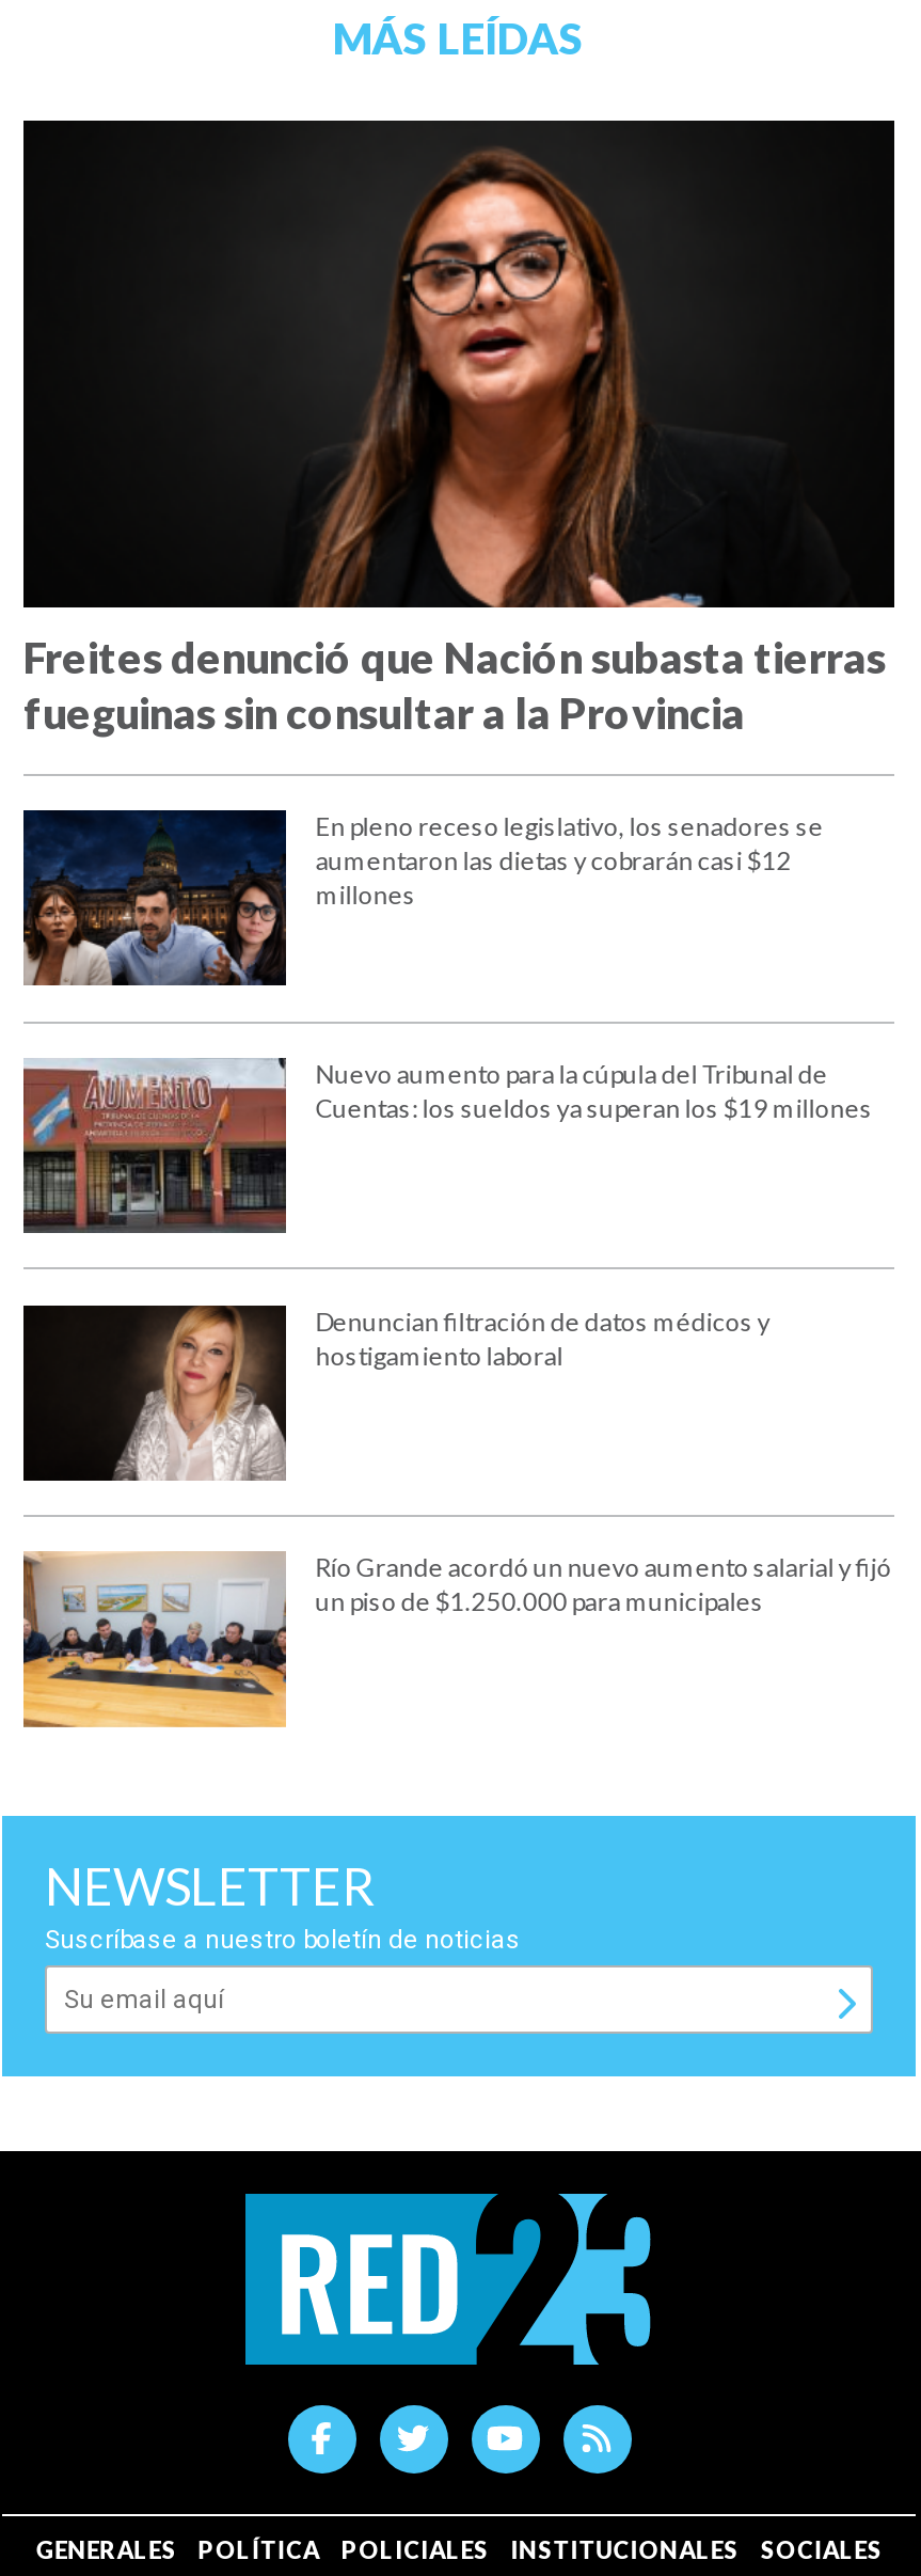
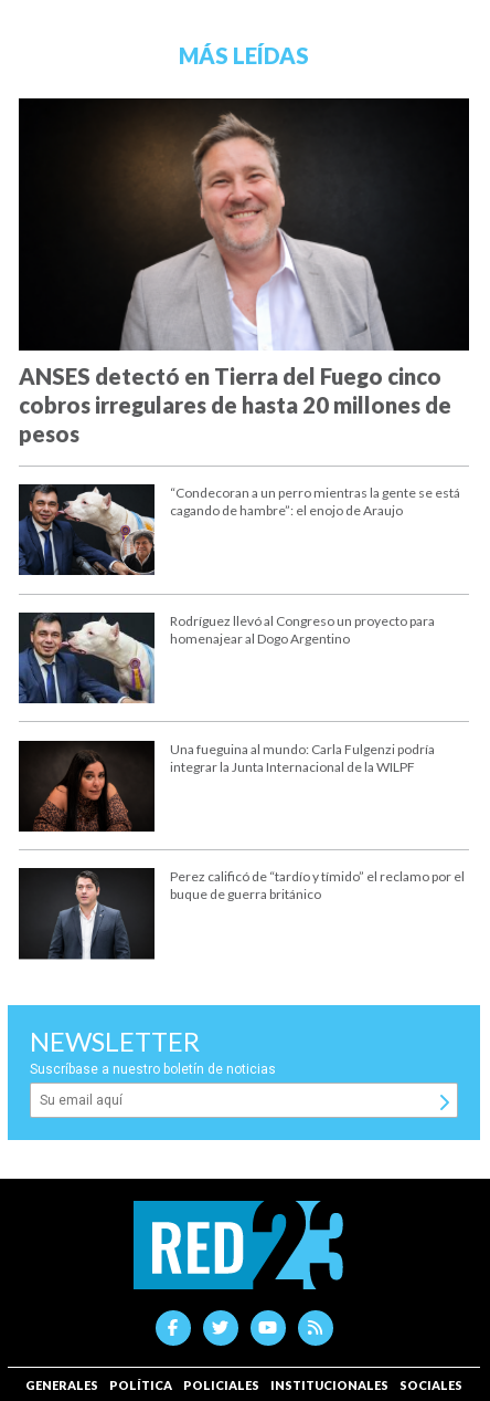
[23,148,886,737] [image] | Freites denunció que Nación subasta tierras | fueguinas sin consultar a la Provincia -> [19,112,451,446] [image] | ANSES detectó en Tierra del Fuego cinco | cobros irregulares de hasta 20 millones de | pesos
[23,810,823,987] [image] | En pleno receso legislativo, los senadores se | aumentaron las dietas y cobrarán casi $12 | millones -> [18,484,460,576] [image] | “Condecoran a un perro mientras la gente se está | cagando de hambre”: el enojo de Araujo
[21,1058,873,1233] [image] | Nuevo aumento para la cúpula del Tribunal de | Cuentas: los sueldos ya superan los $19 millones -> [18,611,435,703] [image] | Rodríguez llevó al Congreso un proyecto para | homenajear al Dogo Argentino
[58,1305,770,1483] [image] | Denuncian filtración de datos médicos y | hostigamiento laboral -> [33,741,435,833] [image] | Una fueguina al mundo: Carla Fulgenzi podría | integrar la Junta Internacional de la WILPF
[21,1551,892,1728] [image] | Río Grande acordó un nuevo aumento salarial y fijó | un piso de $1.250.000 para municipales -> [18,867,464,961] [image] | Perez calificó de “tardío y tímido” el reclamo por el | buque de guerra británico

